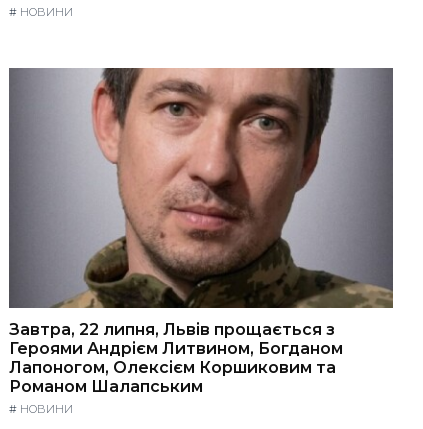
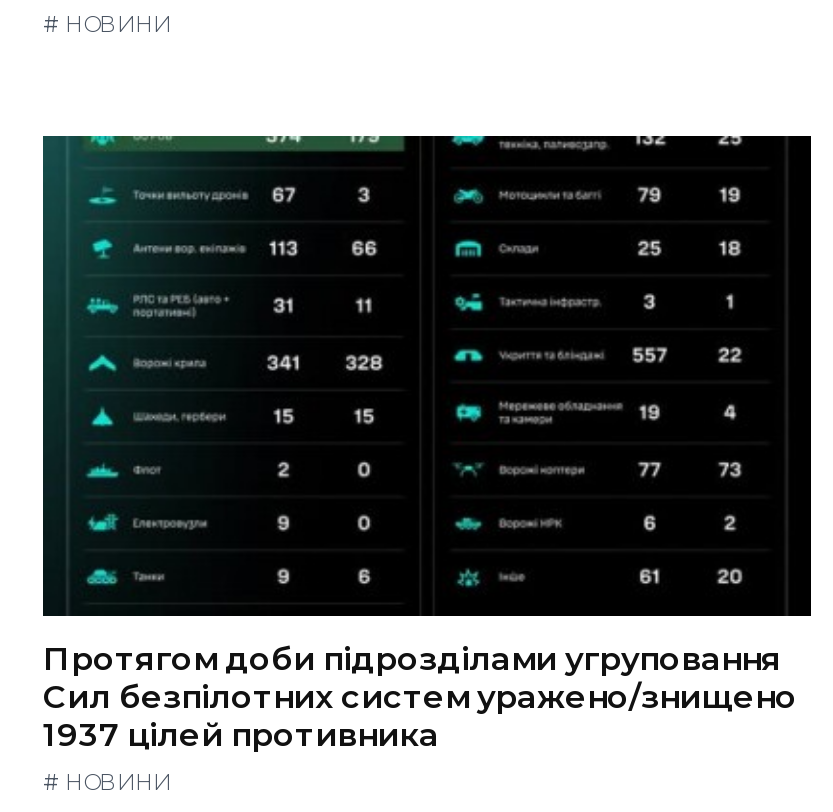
[9,67,394,396] [image] | Завтра, 22 липня, Львів прощається з | Героями Андрієм Литвином, Богданом | Лапоногом, Олексієм Коршиковим та | Романом Шалапським -> [43,134,813,753] [image] | Протягом доби підрозділами угруповання | Сил безпілотних систем уражено/знищено | 1937 цілей противника

